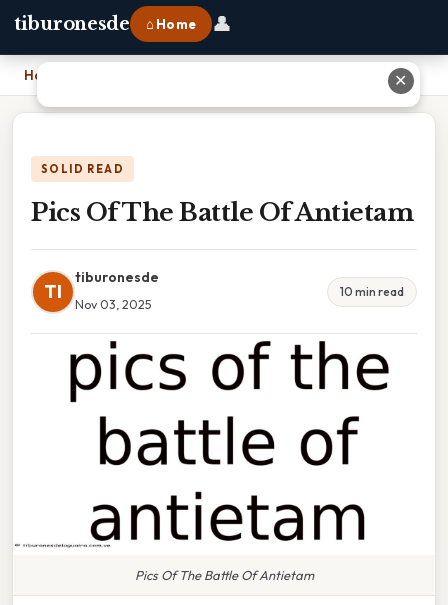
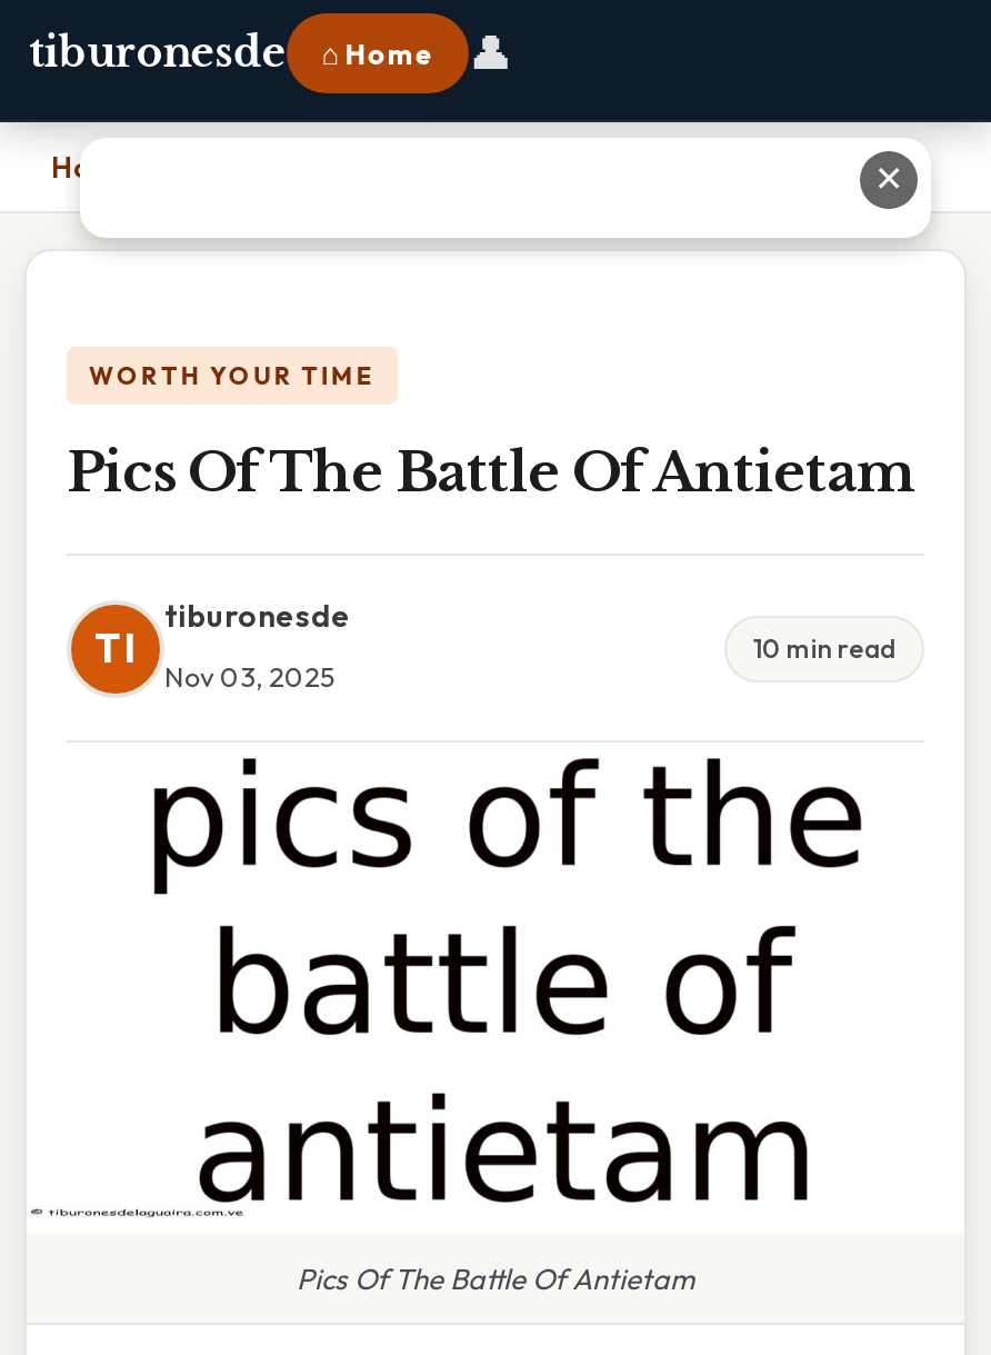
[41,162,124,176] SOLID READ -> [89,360,376,391] WORTH YOUR TIME

